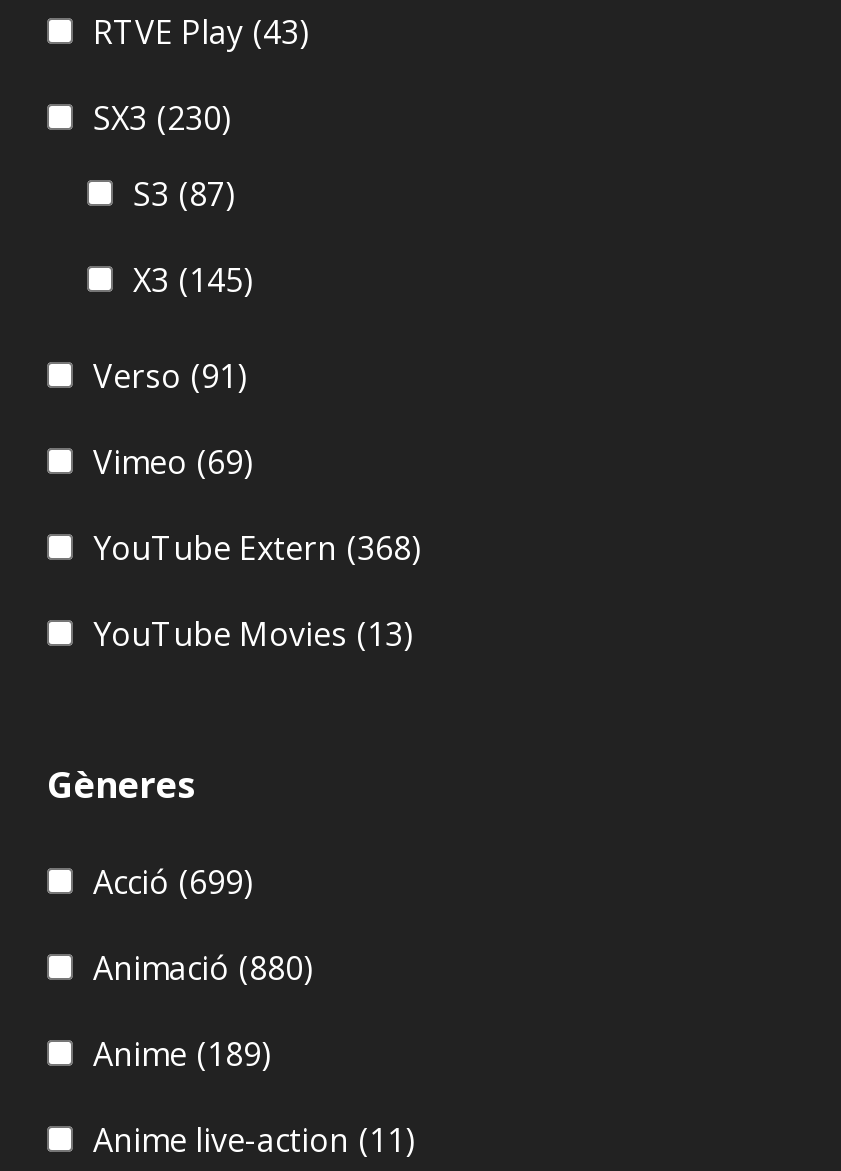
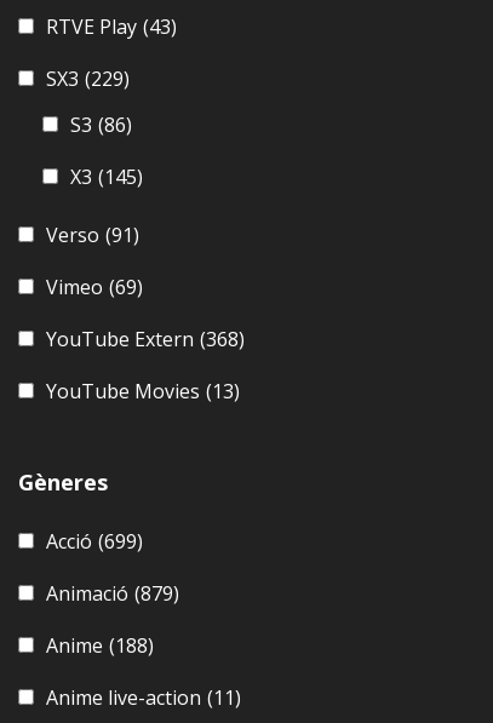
[93,95,231,139] SX3 (230) -> [46,65,130,92] SX3 (229)
[133,171,235,215] S3 (87) -> [70,111,132,138] S3 (86)
[93,945,313,989] Animació (880) -> [46,580,179,606] Animació (879)
[93,1031,271,1075] Anime (189) -> [46,632,154,658] Anime (188)

